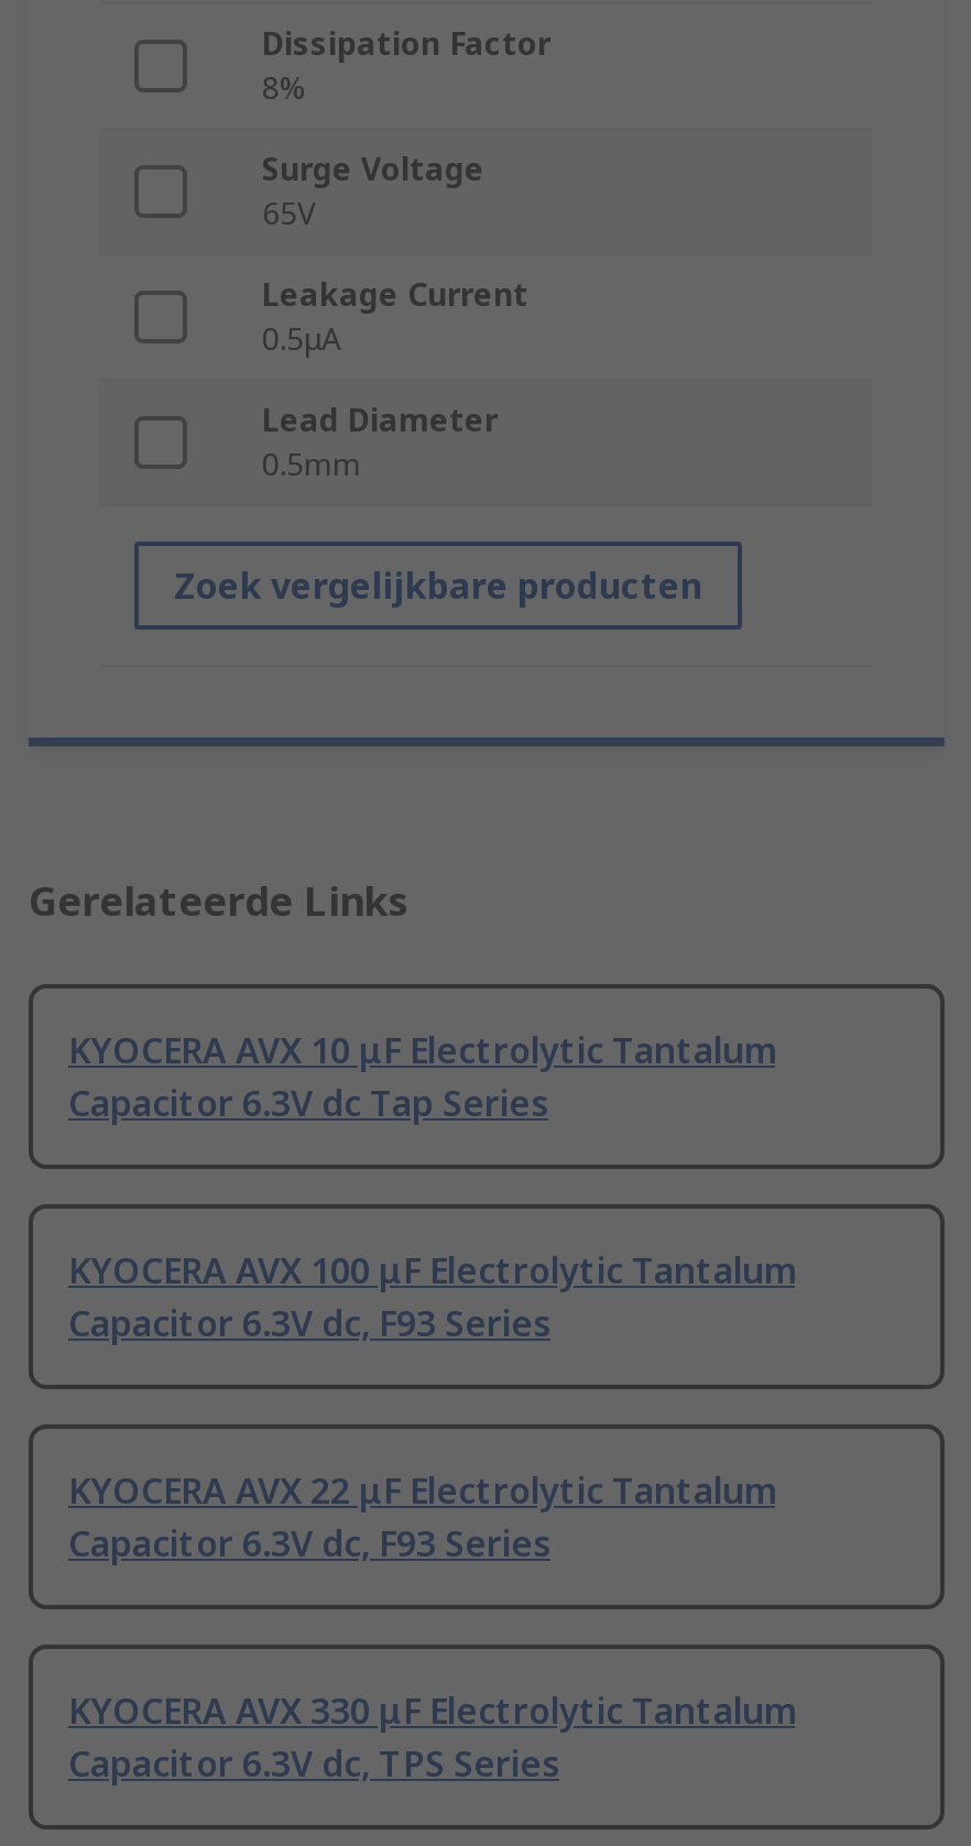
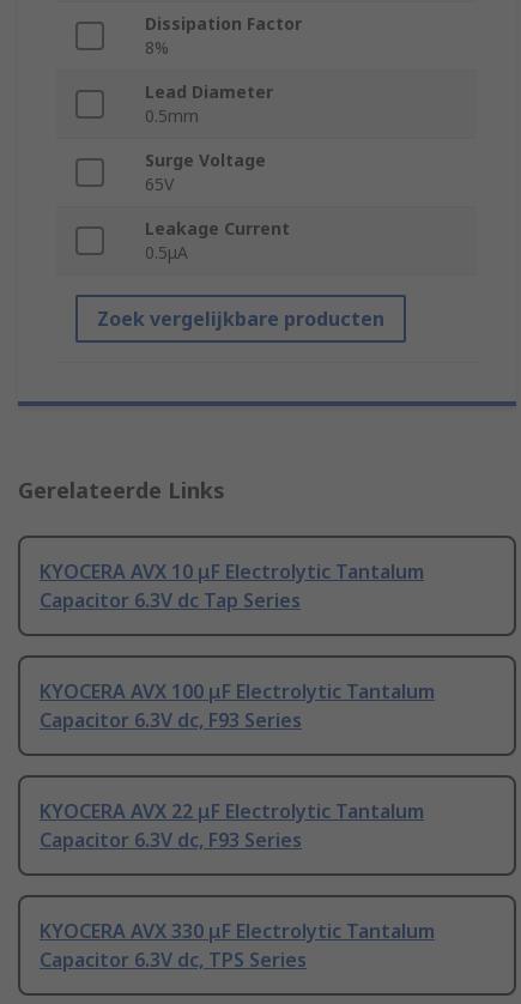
moved [262,149,528,316] -> [145,149,290,240]: Surge Voltage | 65V | Leakage Current
moved [262,400,498,485] -> [145,81,273,128]: Lead Diameter | 0.5mm

